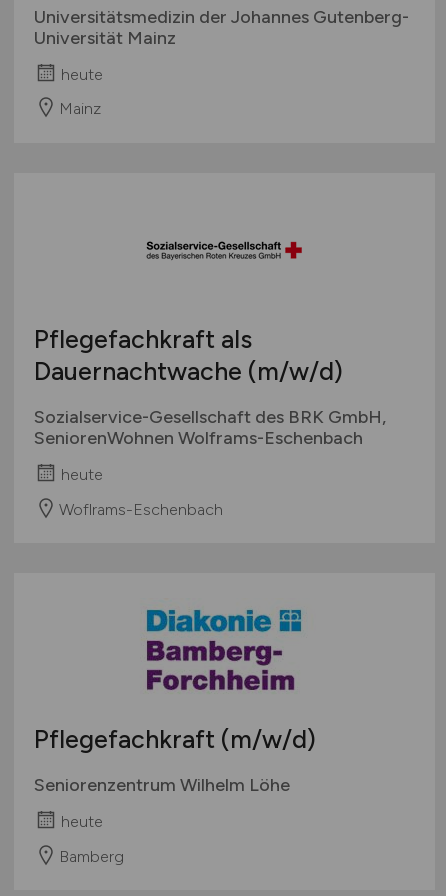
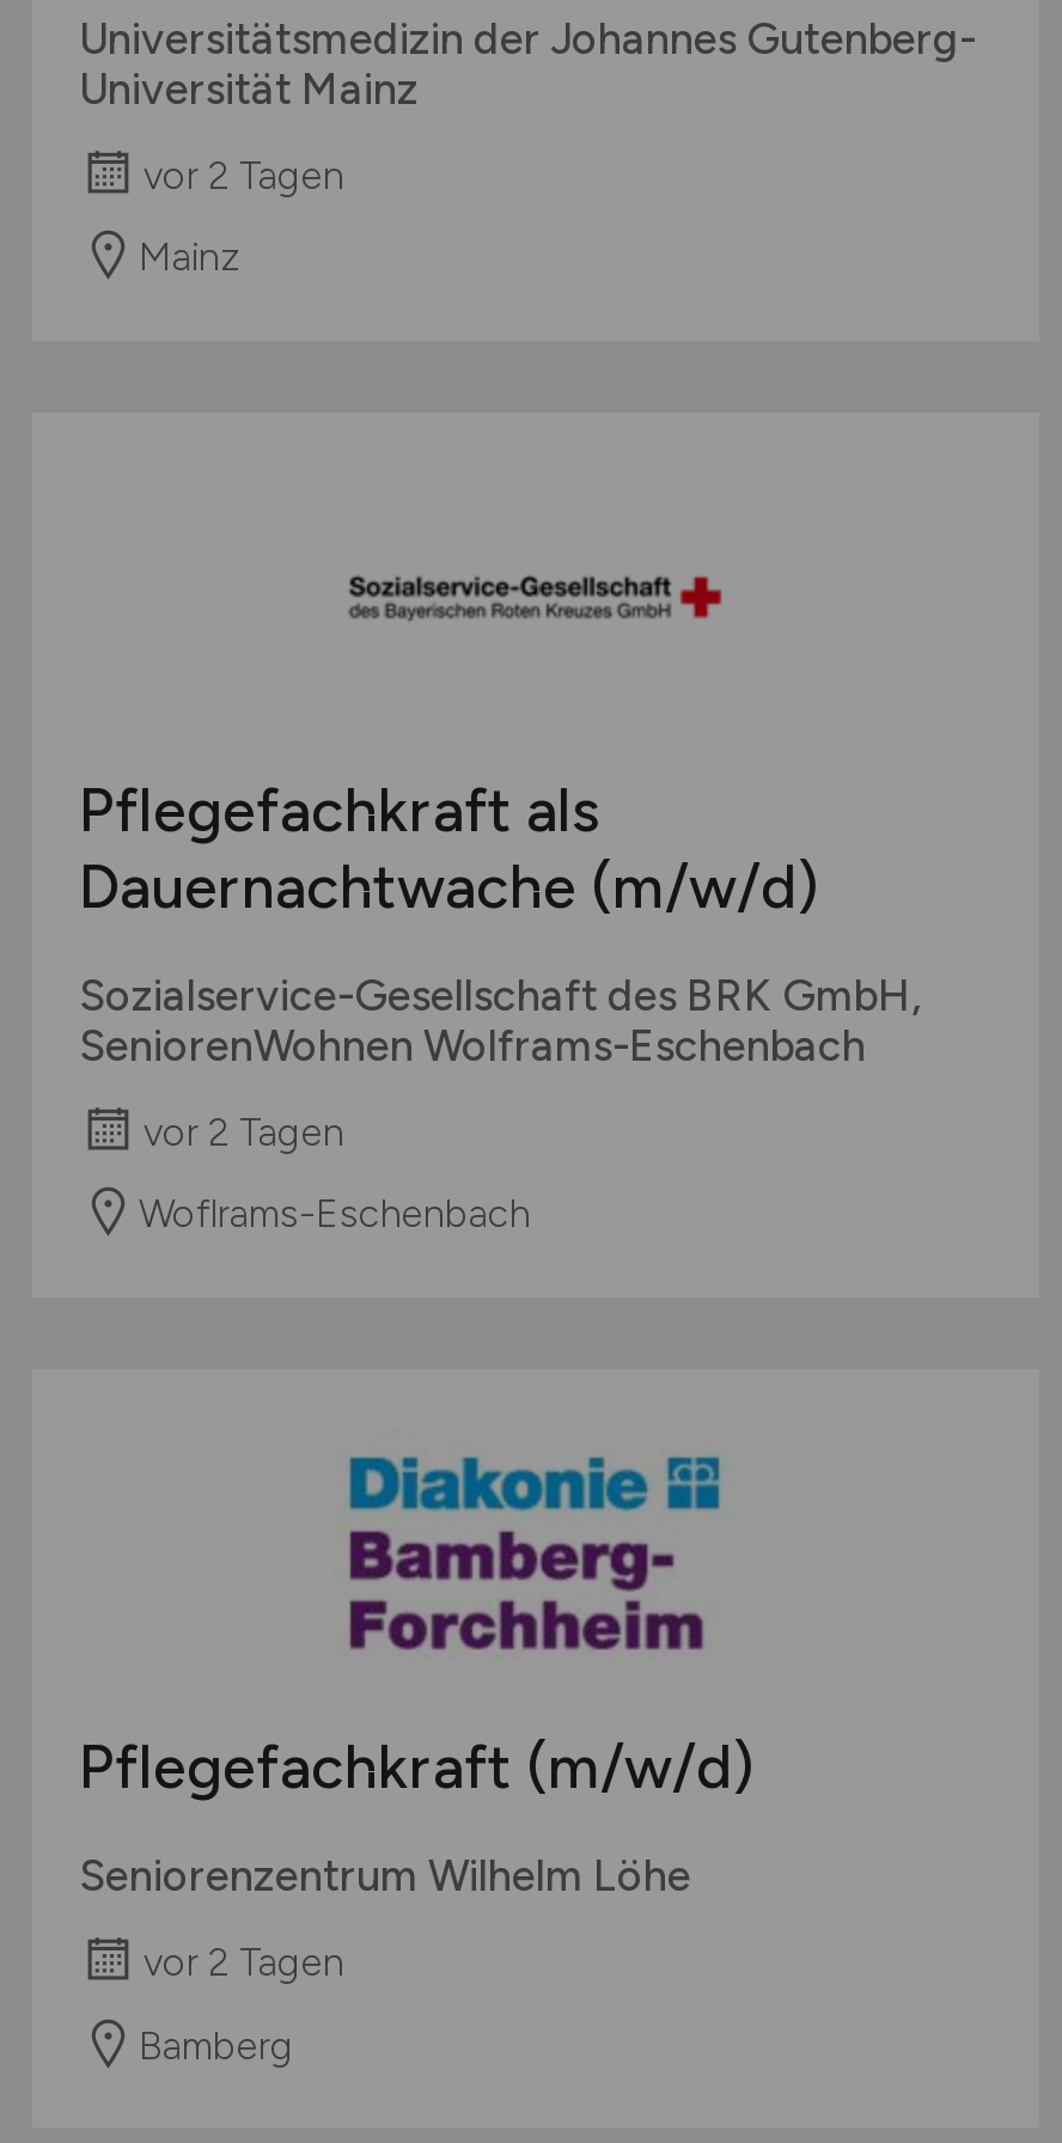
[60,64,102,83] heute -> [144,153,344,198] vor 2 Tagen
[60,464,102,483] heute -> [144,1110,344,1155] vor 2 Tagen
[60,812,102,831] heute -> [144,1940,344,1986] vor 2 Tagen

